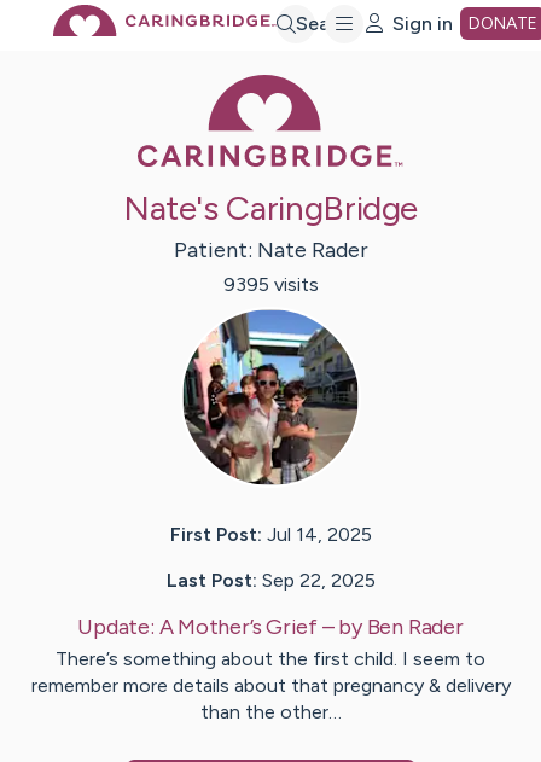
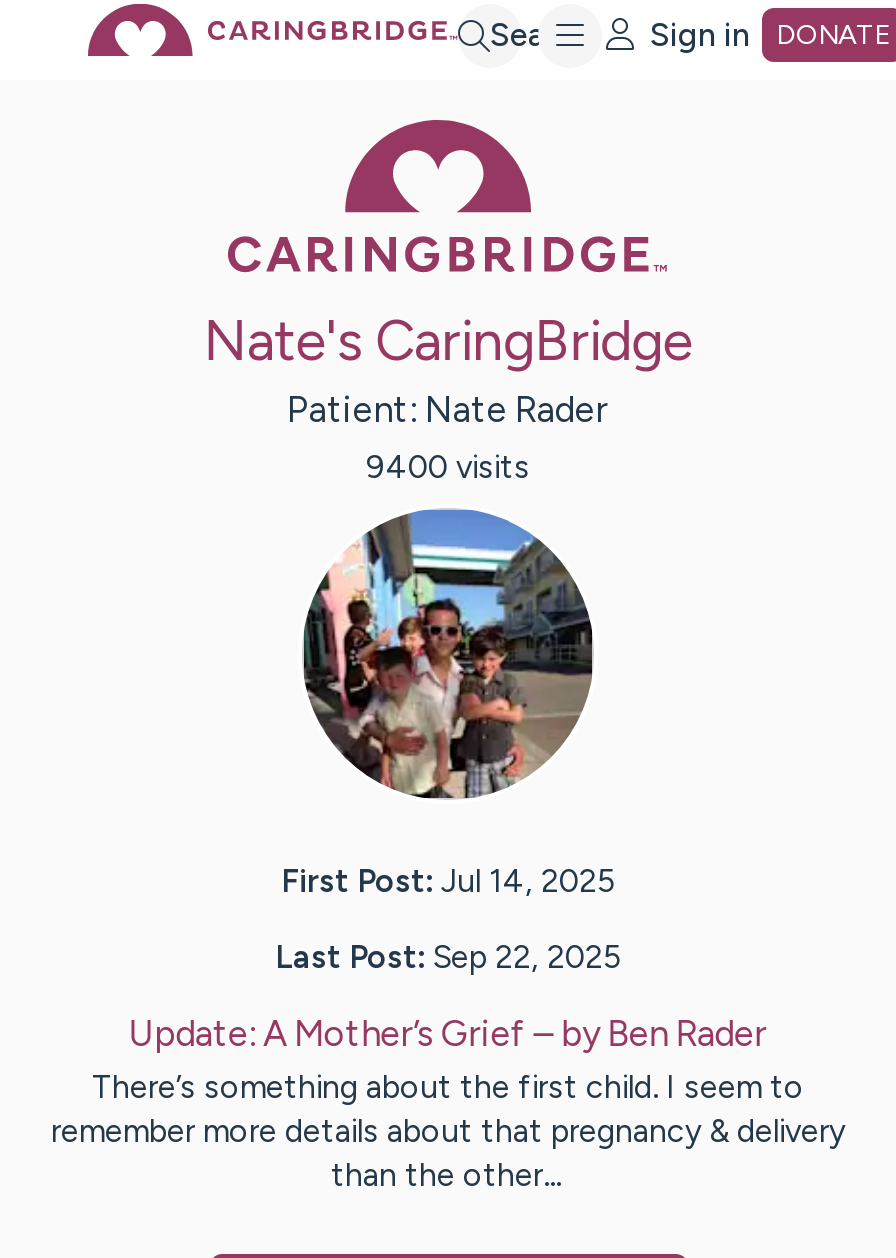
[223,273,318,296] 9395 visits -> [366,449,530,487] 9400 visits

